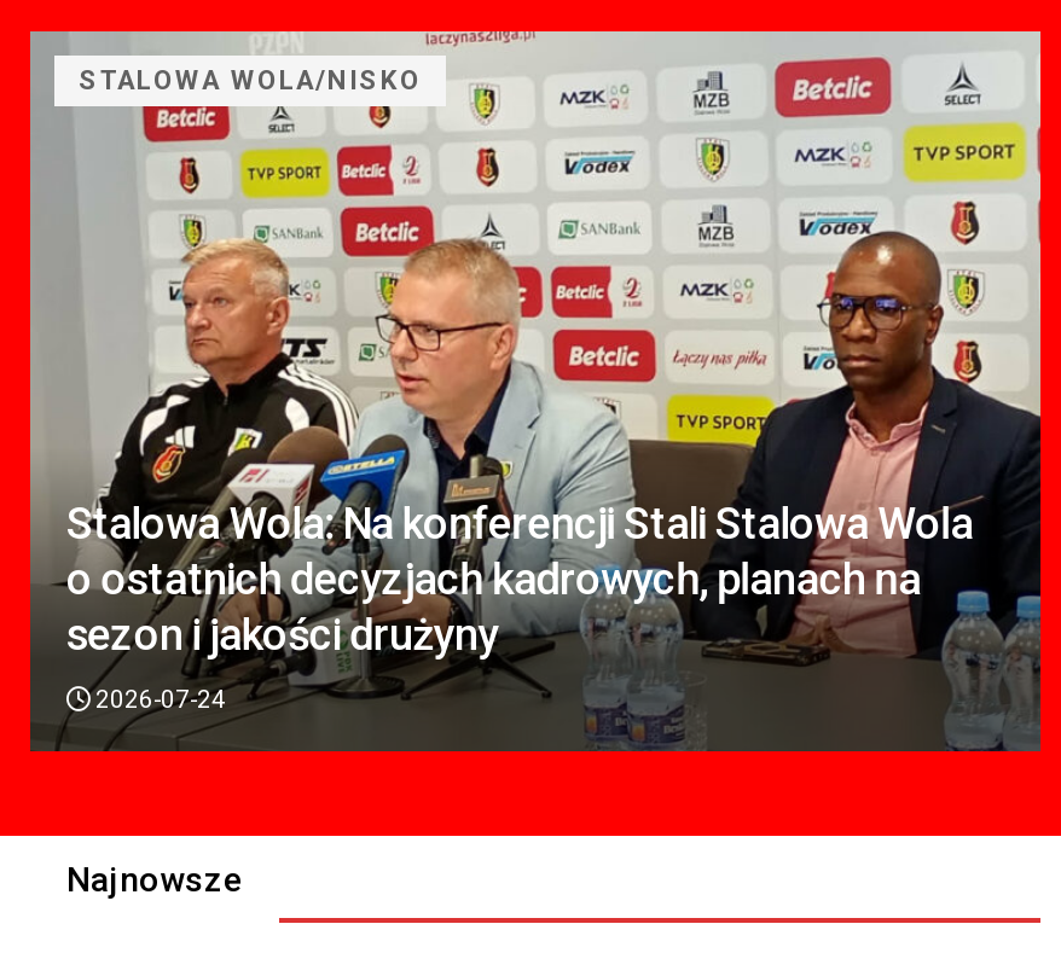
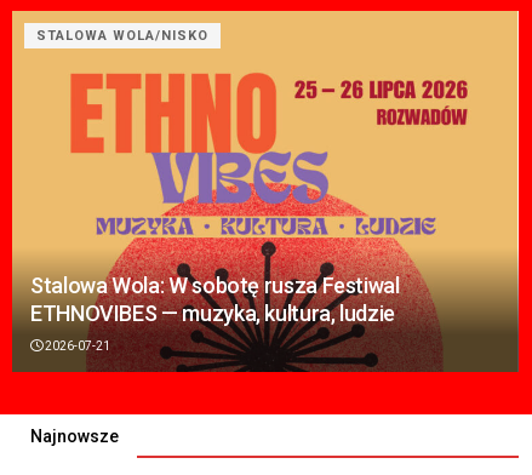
[30,31,1043,751] [image] | Stalowa Wola: Na konferencji Stali Stalowa Wola | o ostatnich decyzjach kadrowych, planach na | sezon i jakości drużyny -> [12,11,520,372] [image] | Stalowa Wola: W sobotę rusza Festiwal | ETHNOVIBES — muzyka, kultura, ludzie
[91,687,226,714] 2026-07-24 -> [42,340,110,353] 2026-07-21

